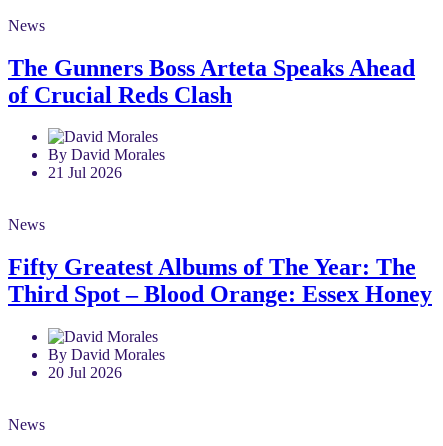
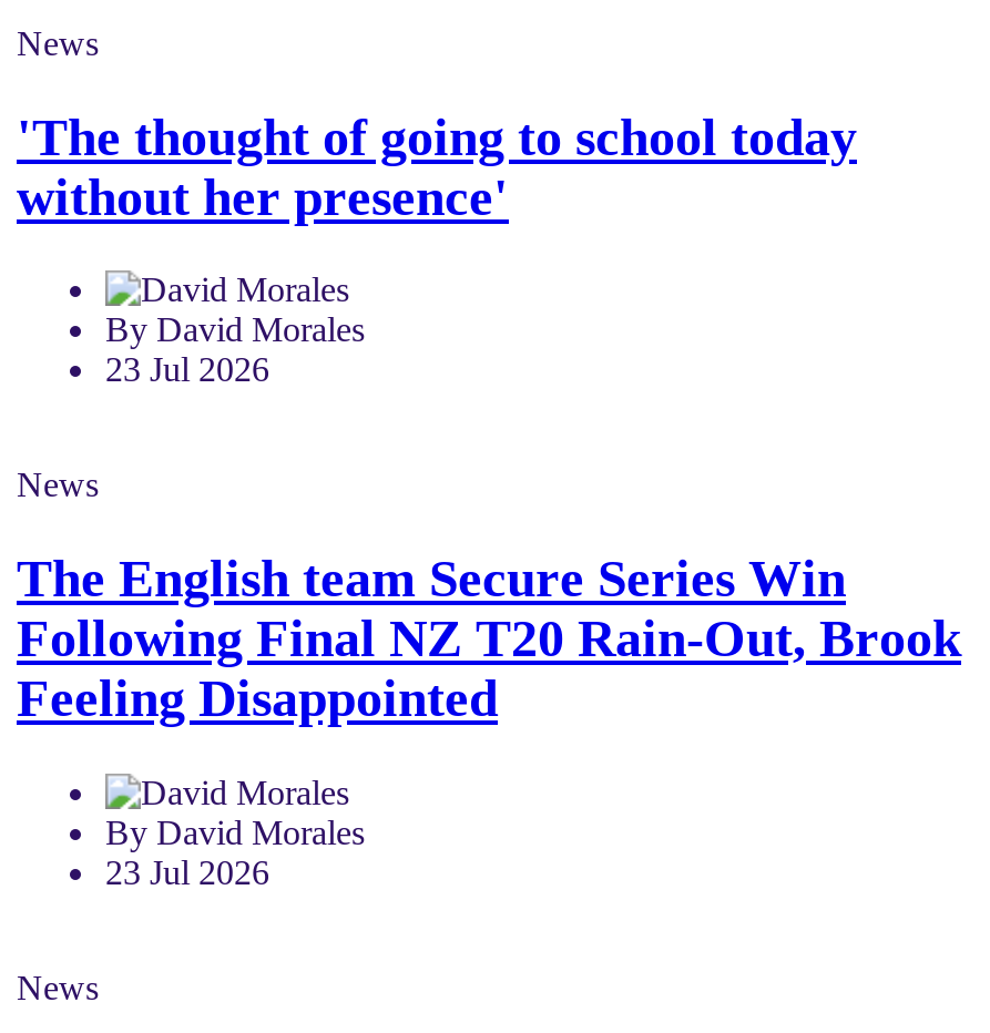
[8,54,415,107] The Gunners Boss Arteta Speaks Ahead | of Crucial Reds Clash -> [17,108,857,225] 'The thought of going to school today | without her presence'
[48,164,122,181] 21 Jul 2026 -> [105,351,269,389] 23 Jul 2026
[8,254,432,307] Fifty Greatest Albums of The Year: The | Third Spot – Blood Orange: Essex Honey -> [17,550,961,728] The English team Secure Series Win | Following Final NZ T20 Rain-Out, Brook | Feeling Disappointed
[48,364,122,381] 20 Jul 2026 -> [105,854,269,892] 23 Jul 2026

